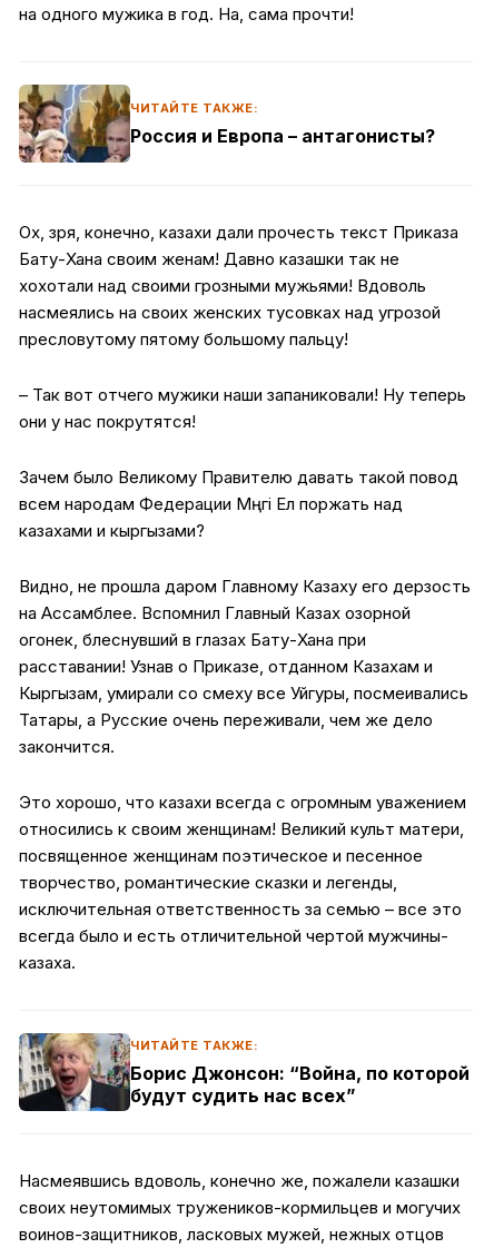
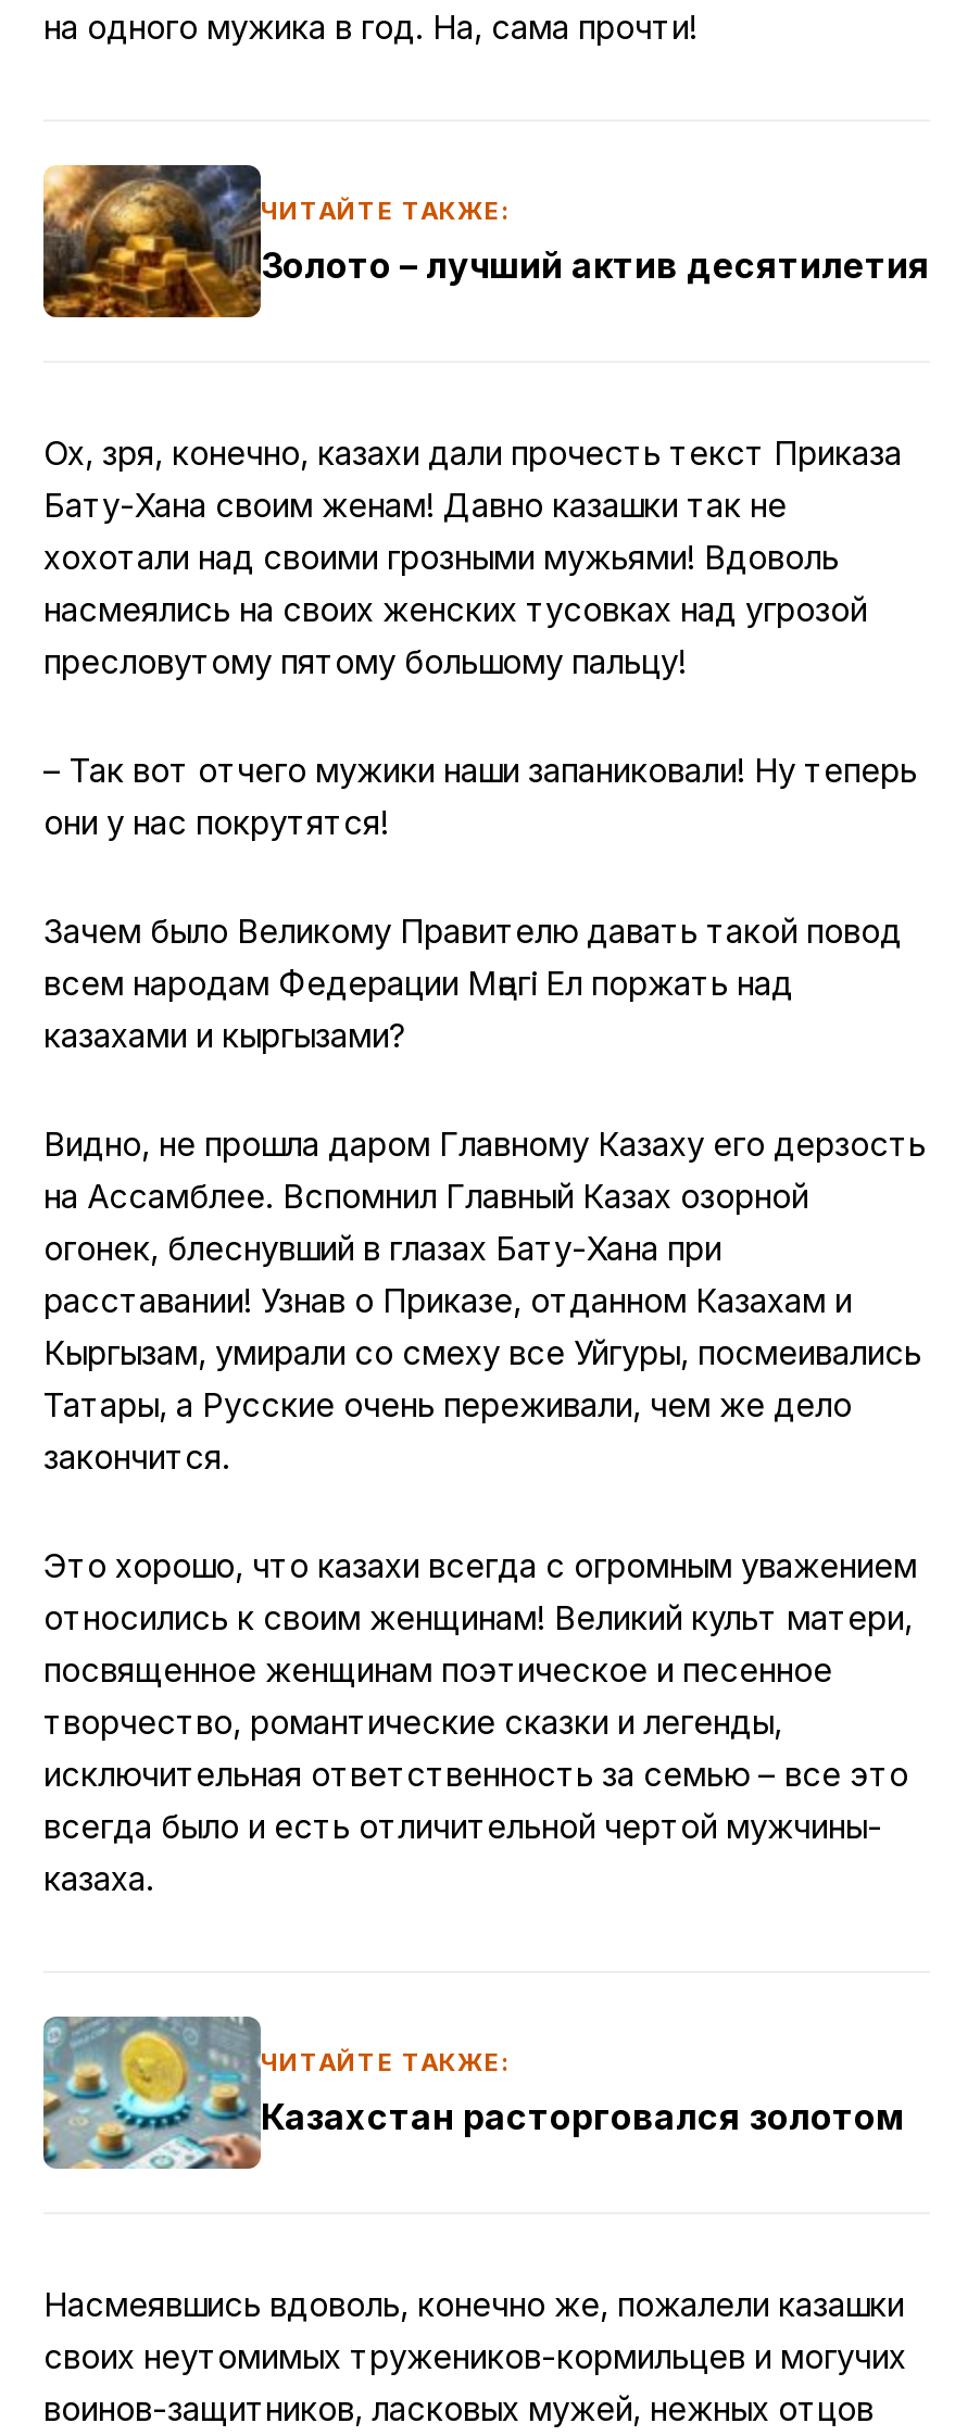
[18,83,435,164] [image] | Россия и Европа – антагонисты? -> [41,163,930,319] [image] | Золото – лучший актив десятилетия
[18,1032,470,1112] [image] | Борис Джонсон: “Война, по которой | будут судить нас всех” -> [43,2014,904,2171] [image] | Казахстан расторговался золотом

